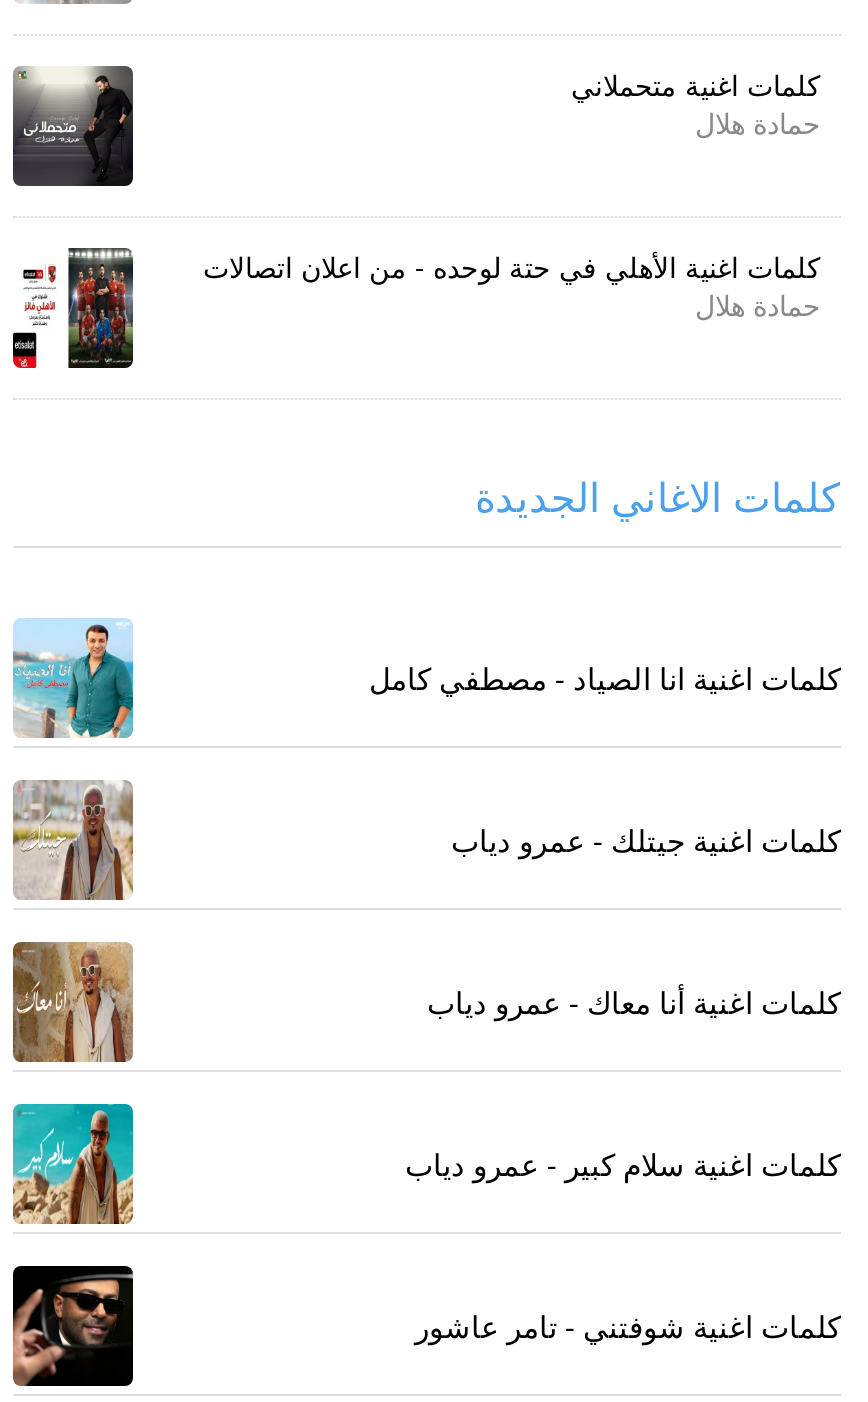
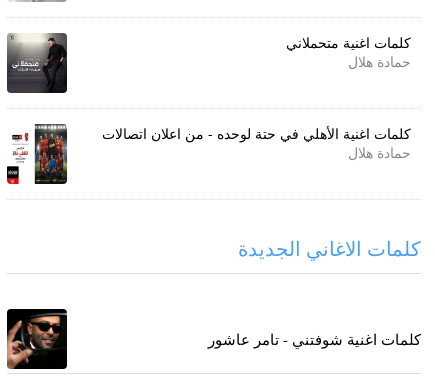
[11,618,135,738] [image] -> none
[369,658,841,698] كلمات اغنية انا الصياد - مصطفي كامل -> none
[11,778,135,902] [image] -> none
[451,820,841,860] كلمات اغنية جيتلك - عمرو دياب -> none
[11,940,135,1064] [image] -> none
[427,982,841,1022] كلمات اغنية أنا معاك - عمرو دياب -> none
[11,1102,135,1226] [image] -> none
[405,1144,841,1184] كلمات اغنية سلام كبير - عمرو دياب -> none

